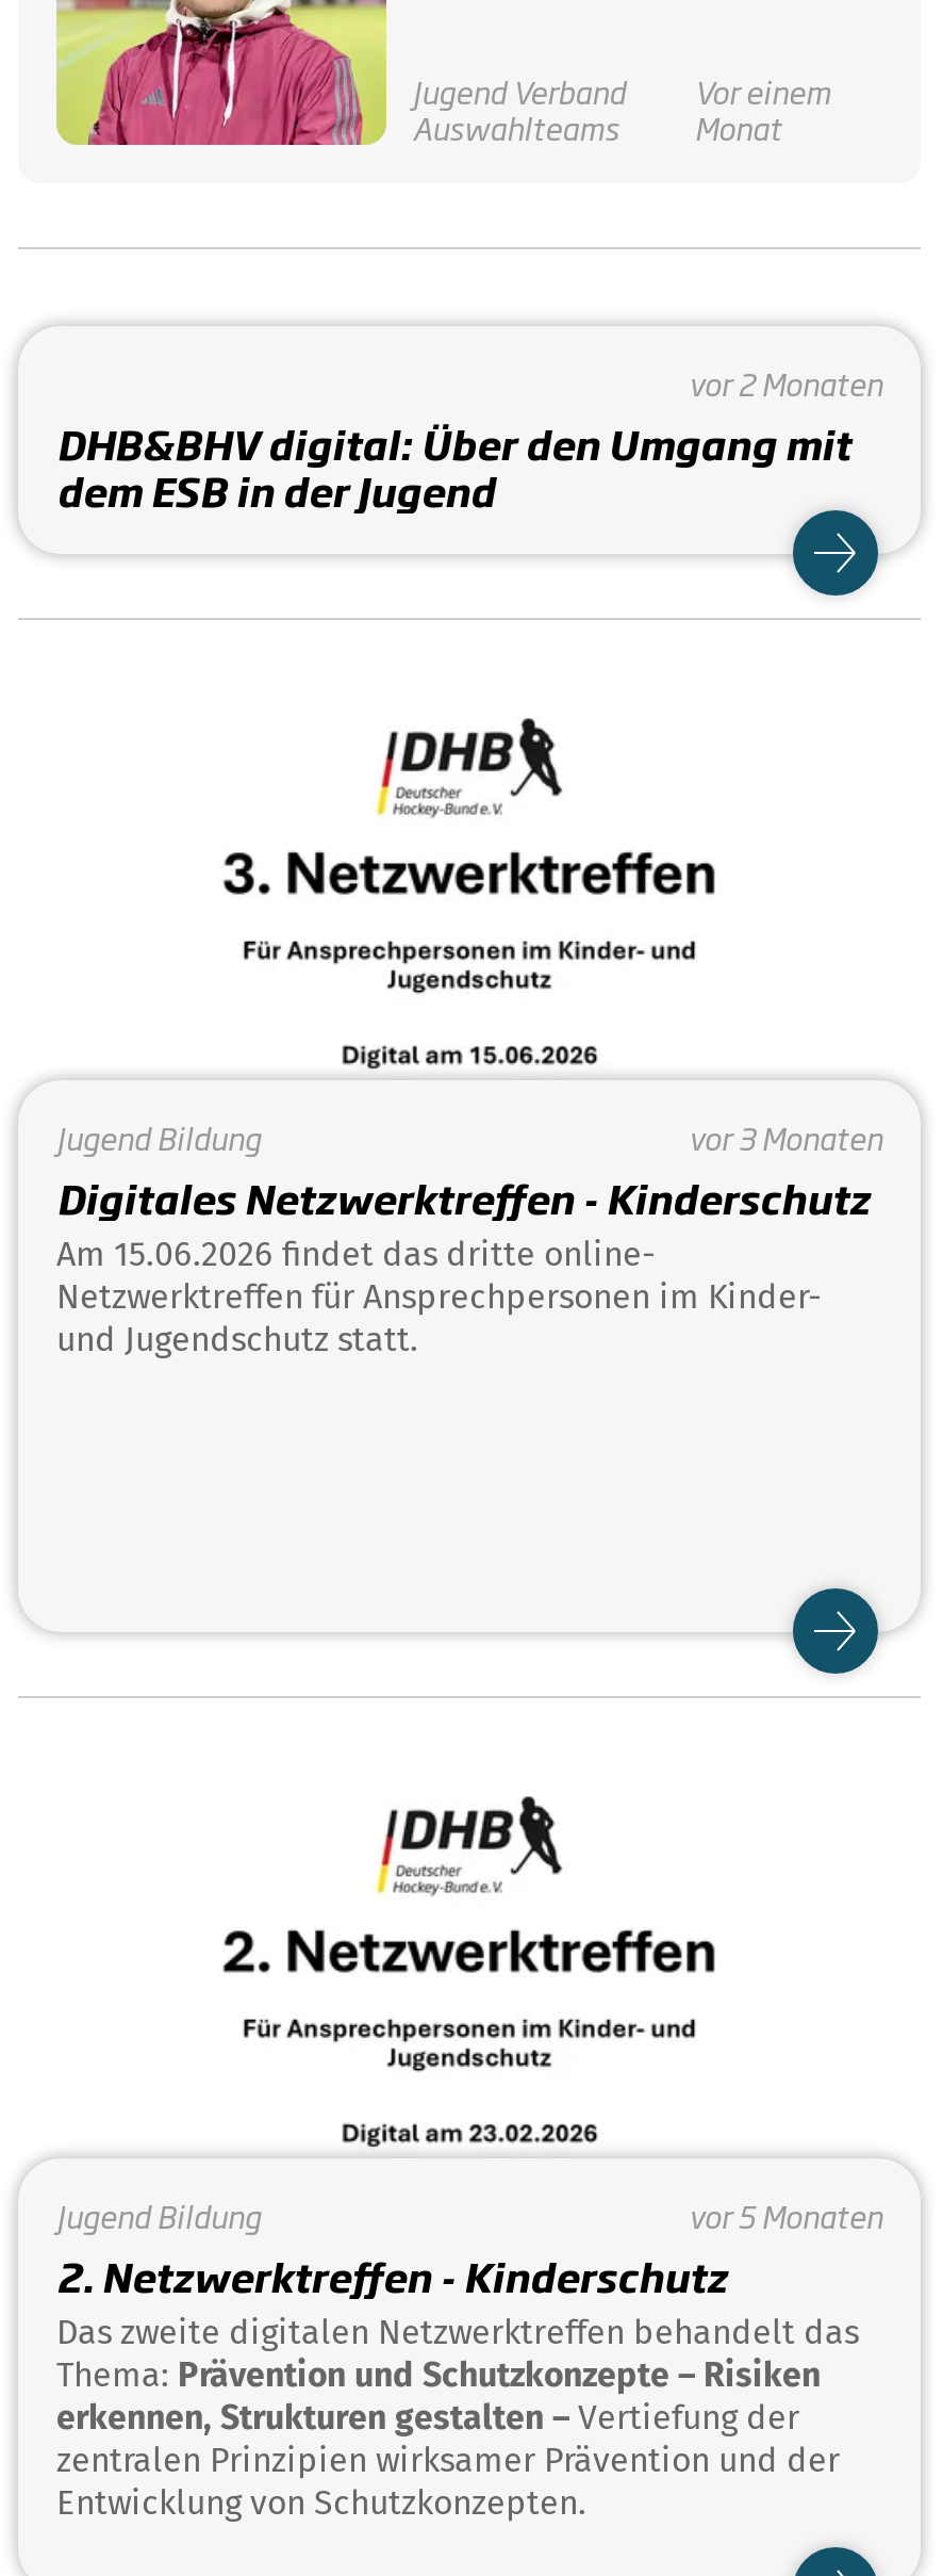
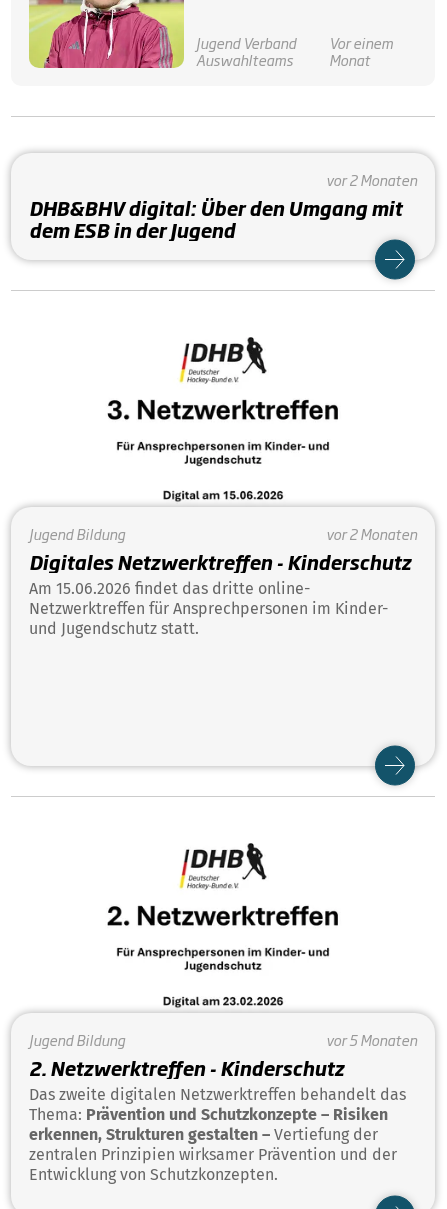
[689,1115,882,1160] vor 3 Monaten -> [326,523,417,544] vor 2 Monaten

